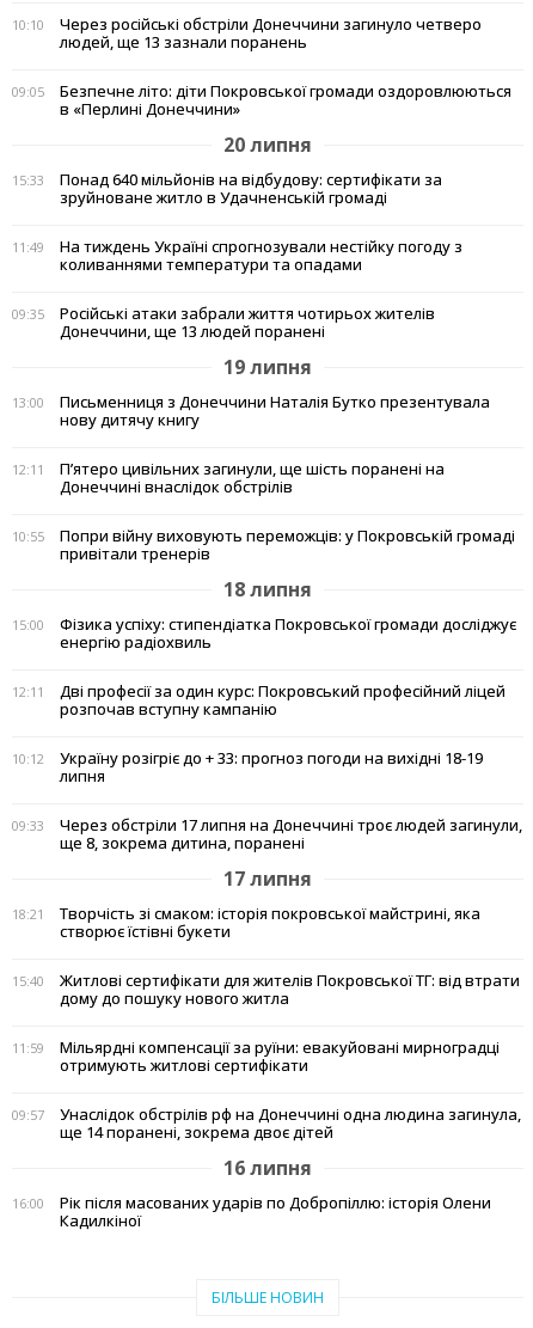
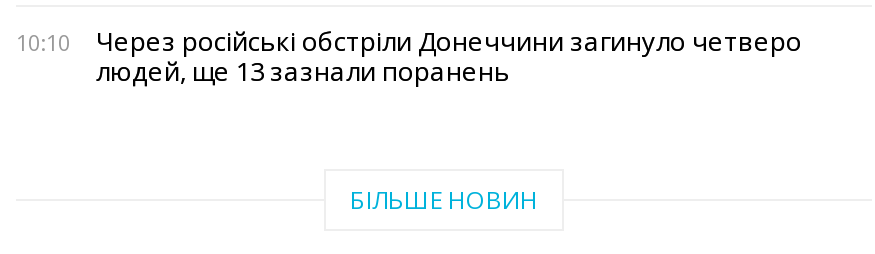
[12,80,522,1231] 09:05 | Безпечне літо: діти Покровської громади оздоровлюються | в «Перлині Донеччини» | 20 липня | 15:33 | Понад 640 мільйонів на відбудову: сертифікати за | зруйноване житло в Удачненській громаді | 11:49 | На тиждень Україні спрогнозували нестійку погоду з | коливаннями температури та опадами | 09:35 | Російські атаки забрали життя чотирьох жителів | Донеччини, ще 13 людей поранені | 19 липня | 13:00 | Письменниця з Донеччини Наталія Бутко презентувала | нову дитячу книгу | 12:11 | П’ятеро цивільних загинули, ще шість поранені на | Донеччині внаслідок обстрілів | 10:55 | Попри війну виховують переможців: у Покровській громаді | привітали тренерів | 18 липня | 15:00 | Фізика успіху: стипендіатка Покровської громади досліджує | енергію радіохвиль | 12:11 | Дві професії за один курс: Покровський професійний ліцей | розпочав вступну кампанію | 10:12 | Україну розігріє до + 33: прогноз погоди на вихідні 18-19 | липня | 09:33 | Через обстріли 17 липня на Донеччині троє людей загинули, | ще 8, зокрема дитина, поранені | 17 липня | 18:21 | Творчість зі смаком: історія покровської майстрині, яка | створює їстівні букети | 15:40 | Житлові сертифікати для жителів Покровської ТГ: від втрати | дому до пошуку нового житла | 11:59 | Мільярдні компенсації за руїни: евакуйовані мирноградці | отримують житлові сертифікати | 09:57 | Унаслідок обстрілів рф на Донеччині одна людина загинула, | ще 14 поранені, зокрема двоє дітей | 16 липня | 16:00 | Рік після масованих ударів по Добропіллю: історія Олени | Кадилкіної -> none

